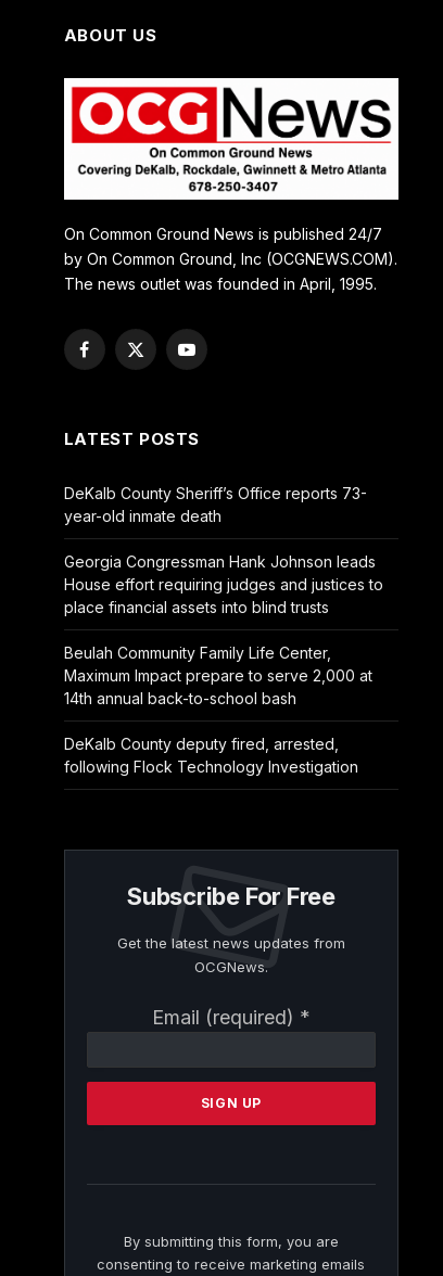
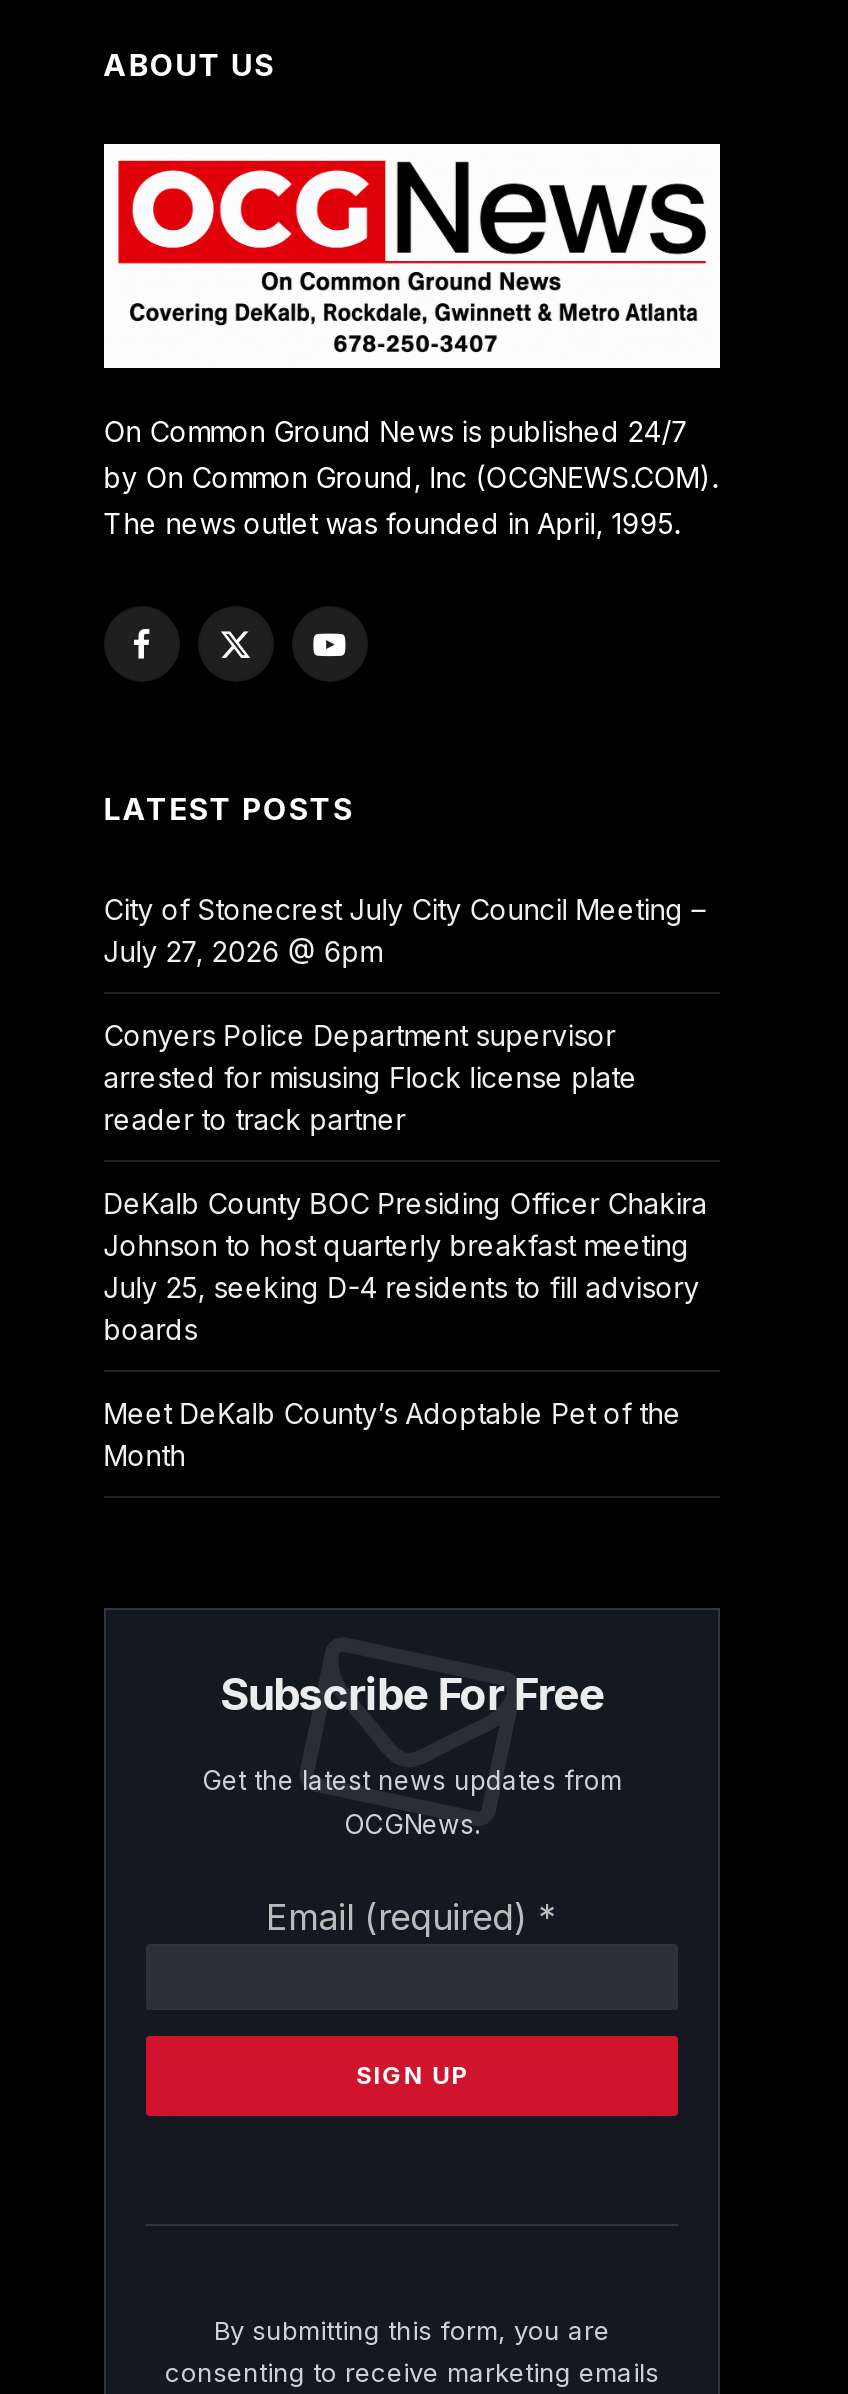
[64,484,367,525] DeKalb County Sheriff’s Office reports 73- | year-old inmate death -> [104,892,706,968] City of Stonecrest July City Council Meeting – | July 27, 2026 @ 6pm
[64,552,383,616] Georgia Congressman Hank Johnson leads | House effort requiring judges and justices to | place financial assets into blind trusts -> [104,1018,638,1136] Conyers Police Department supervisor | arrested for misusing Flock license plate | reader to track partner
[64,644,372,708] Beulah Community Family Life Center, | Maximum Impact prepare to serve 2,000 at | 14th annual back-to-school bash -> [104,1186,708,1346] DeKalb County BOC Presiding Officer Chakira | Johnson to host quarterly breakfast meeting | July 25, seeking D-4 residents to fill advisory | boards
[64,735,358,776] DeKalb County deputy fired, arrested, | following Flock Technology Investigation -> [104,1396,682,1472] Meet DeKalb County’s Adoptable Pet of the | Month

